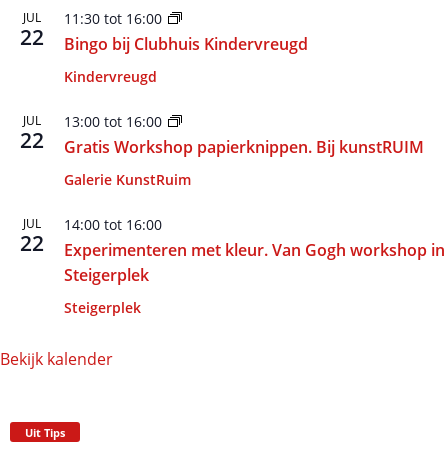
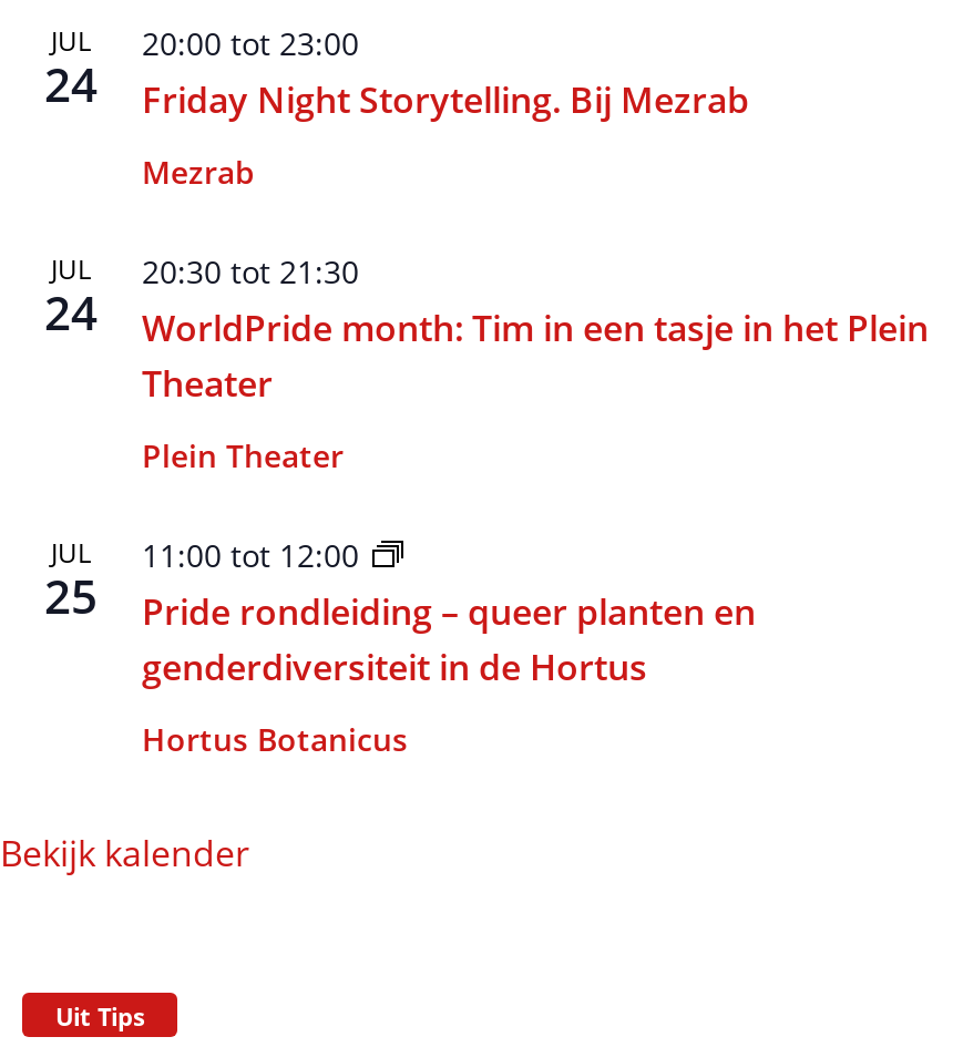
[64,9,308,55] 11:30 tot 16:00 | Bingo bij Clubhuis Kindervreugd -> [142,22,749,124] 20:00 tot 23:00 | Friday Night Storytelling. Bij Mezrab
[20,23,44,51] 22 -> [44,53,98,115] 24
[64,67,157,86] Kindervreugd -> [142,151,255,193] Mezrab
[64,112,424,158] 13:00 tot 16:00 | Gratis Workshop papierknippen. Bij kunstRUIM -> [142,250,929,408] 20:30 tot 21:30 | WorldPride month: Tim in een tasje in het Plein | Theater
[20,126,44,154] 22 -> [44,281,98,343] 24
[64,170,191,189] Galerie KunstRuim -> [142,434,344,476] Plein Theater
[64,215,445,286] 14:00 tot 16:00 | Experimenteren met kleur. Van Gogh workshop in | Steigerplek -> [142,534,756,691] 11:00 tot 12:00 | Pride rondleiding – queer planten en | genderdiversiteit in de Hortus
[20,229,44,257] 22 -> [44,565,98,627] 25
[64,298,141,317] Steigerplek -> [142,718,408,760] Hortus Botanicus

